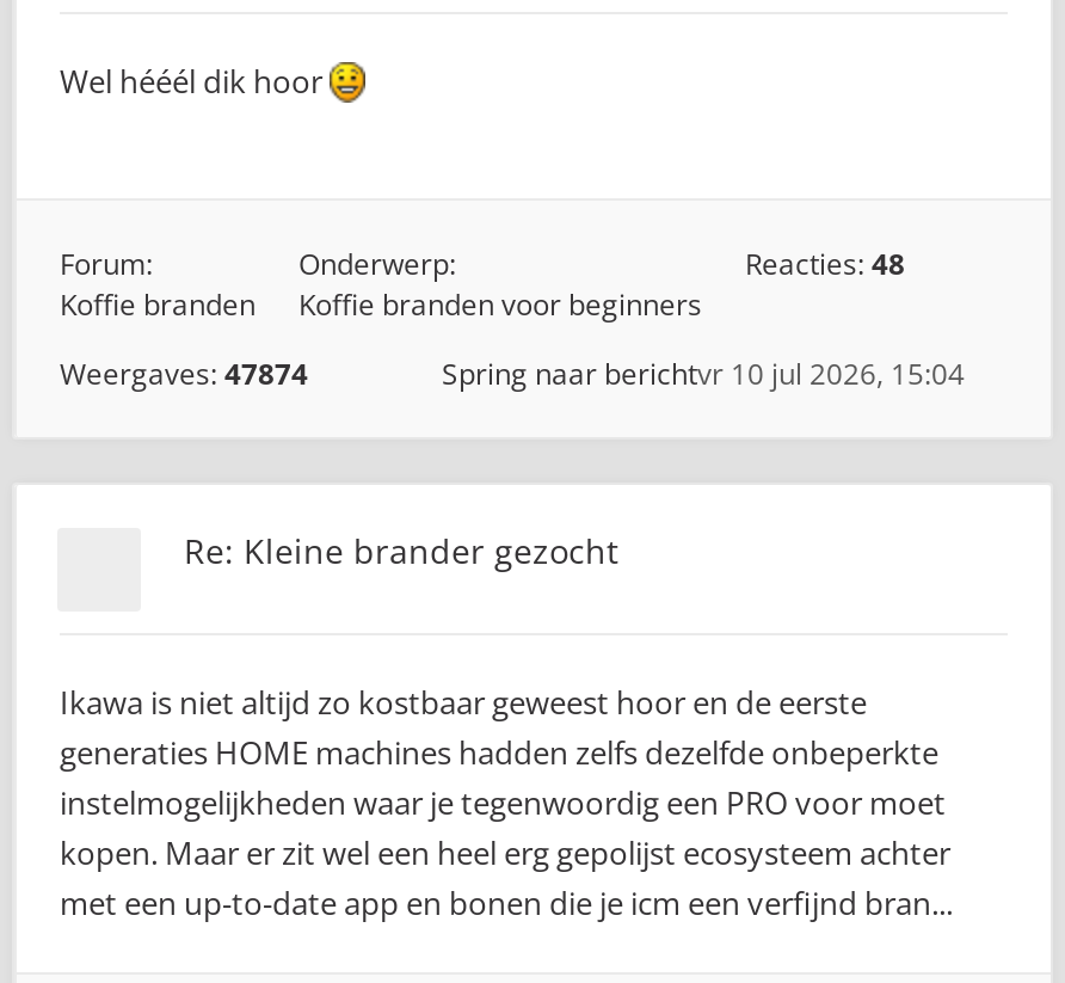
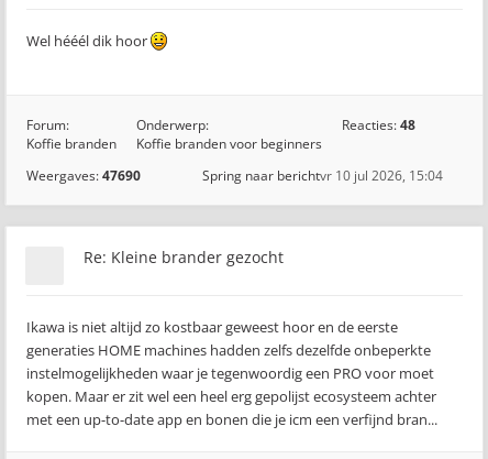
[60,354,308,394] Weergaves: 47874 -> [26,166,141,185] Weergaves: 47690

